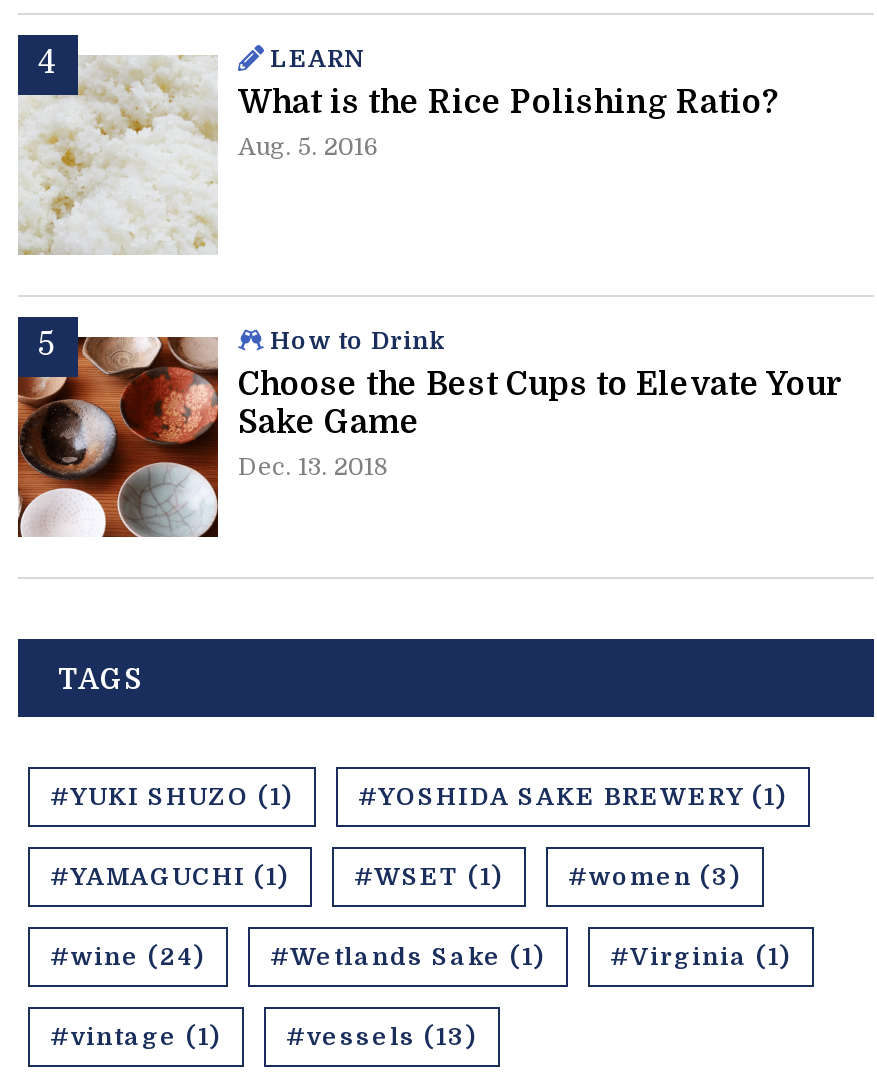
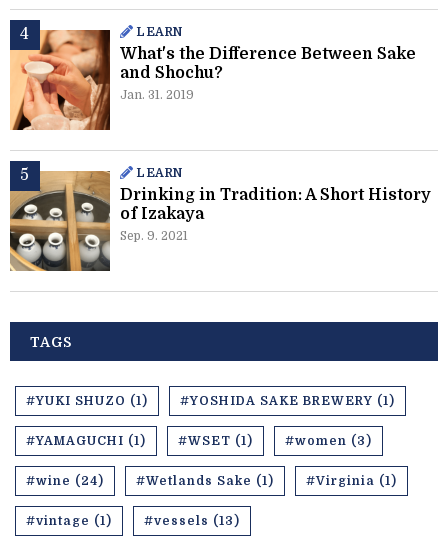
[18,55,780,255] [image] | What is the Rice Polishing Ratio? | Aug. 5. 2016 -> [10,29,416,131] [image] | What's the Difference Between Sake | and Shochu? | Jan. 31. 2019
[16,327,842,537] [image] | How to Drink | Choose the Best Cups to Elevate Your | Sake Game | Dec. 13. 2018 -> [9,166,431,272] [image] | LEARN | Drinking in Tradition: A Short History | of Izakaya | Sep. 9. 2021

